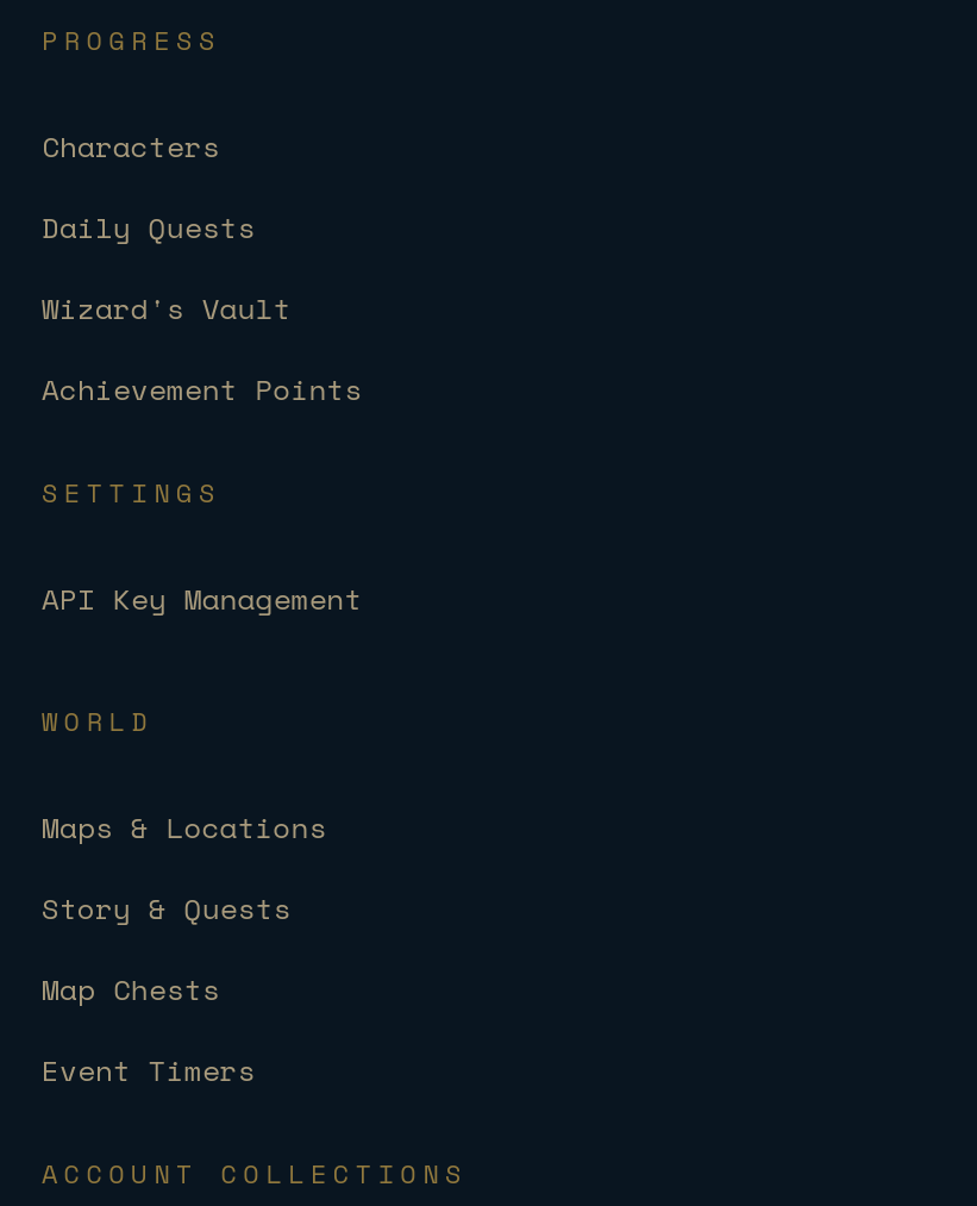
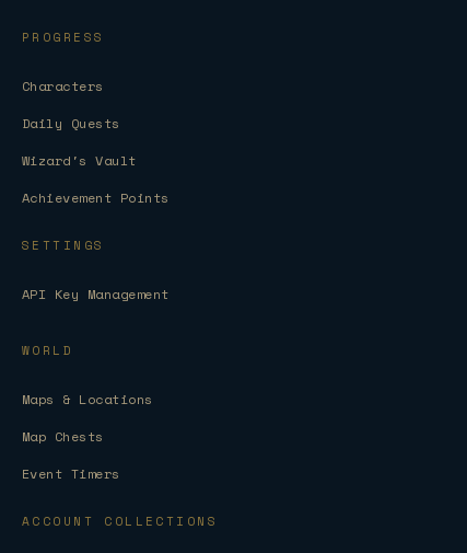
[42,888,291,929] Story & Quests -> none

